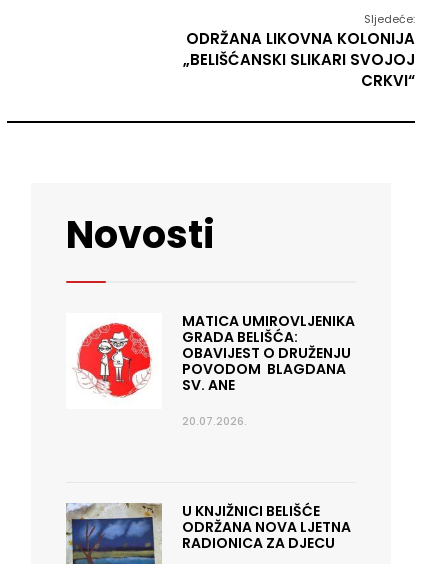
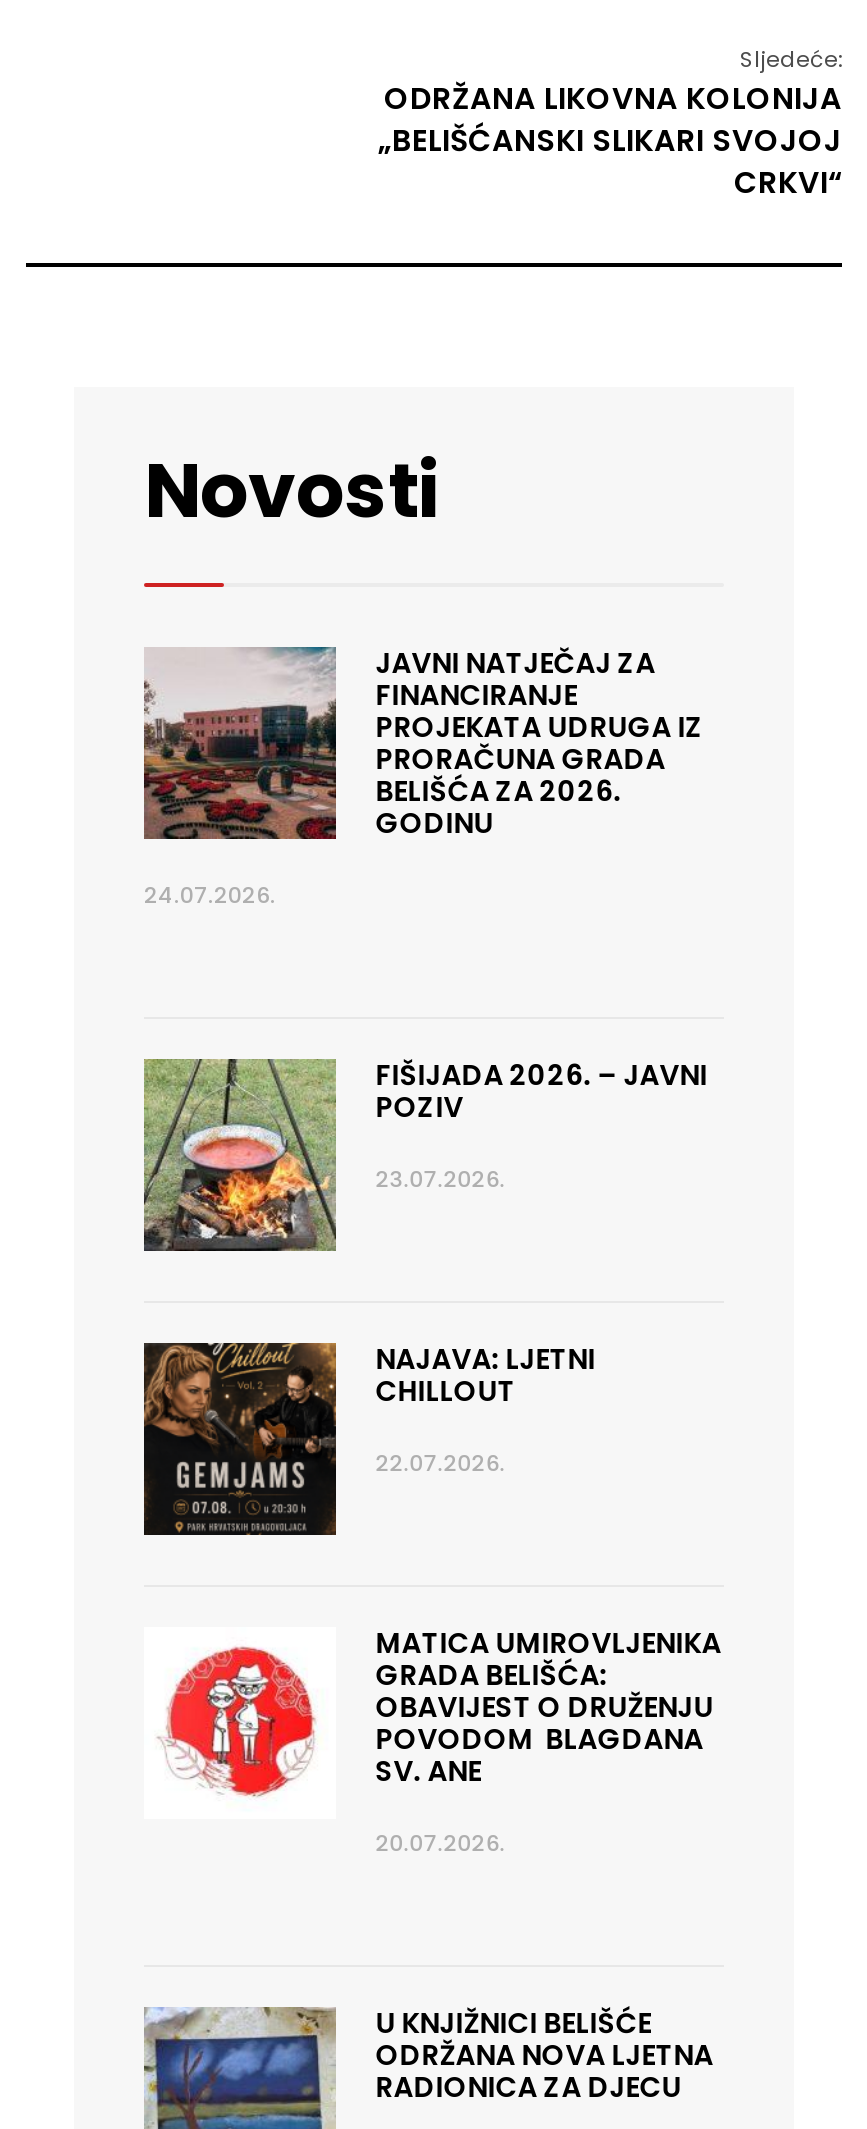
none -> [142,644,703,912] [image] | JAVNI NATJEČAJ ZA | FINANCIRANJE | PROJEKATA UDRUGA IZ | PRORAČUNA GRADA | BELIŠĆA ZA 2026. | GODINU | 24.07.2026.
none -> [144,1056,707,1253] [image] | FIŠIJADA 2026. – JAVNI | POZIV | 23.07.2026.
none -> [144,1340,595,1537] [image] | NAJAVA: LJETNI | CHILLOUT | 22.07.2026.

